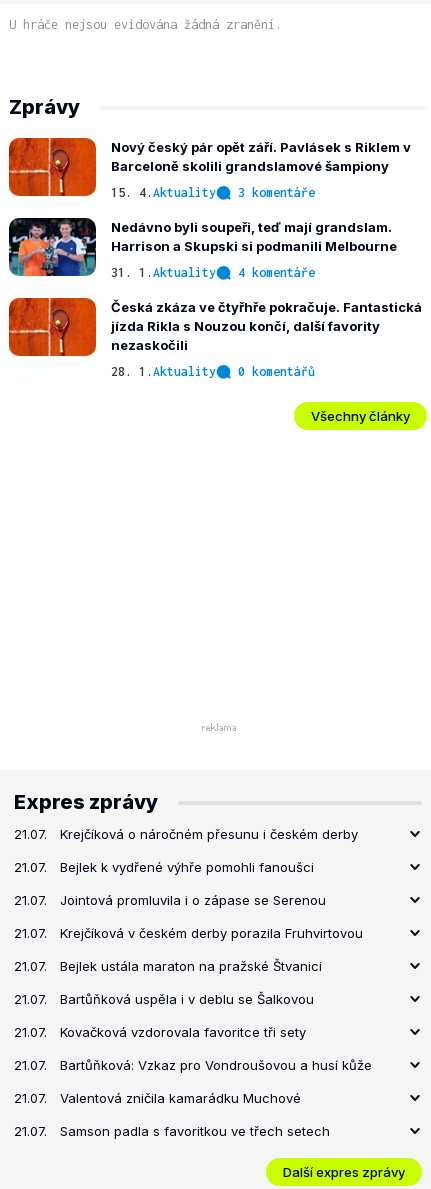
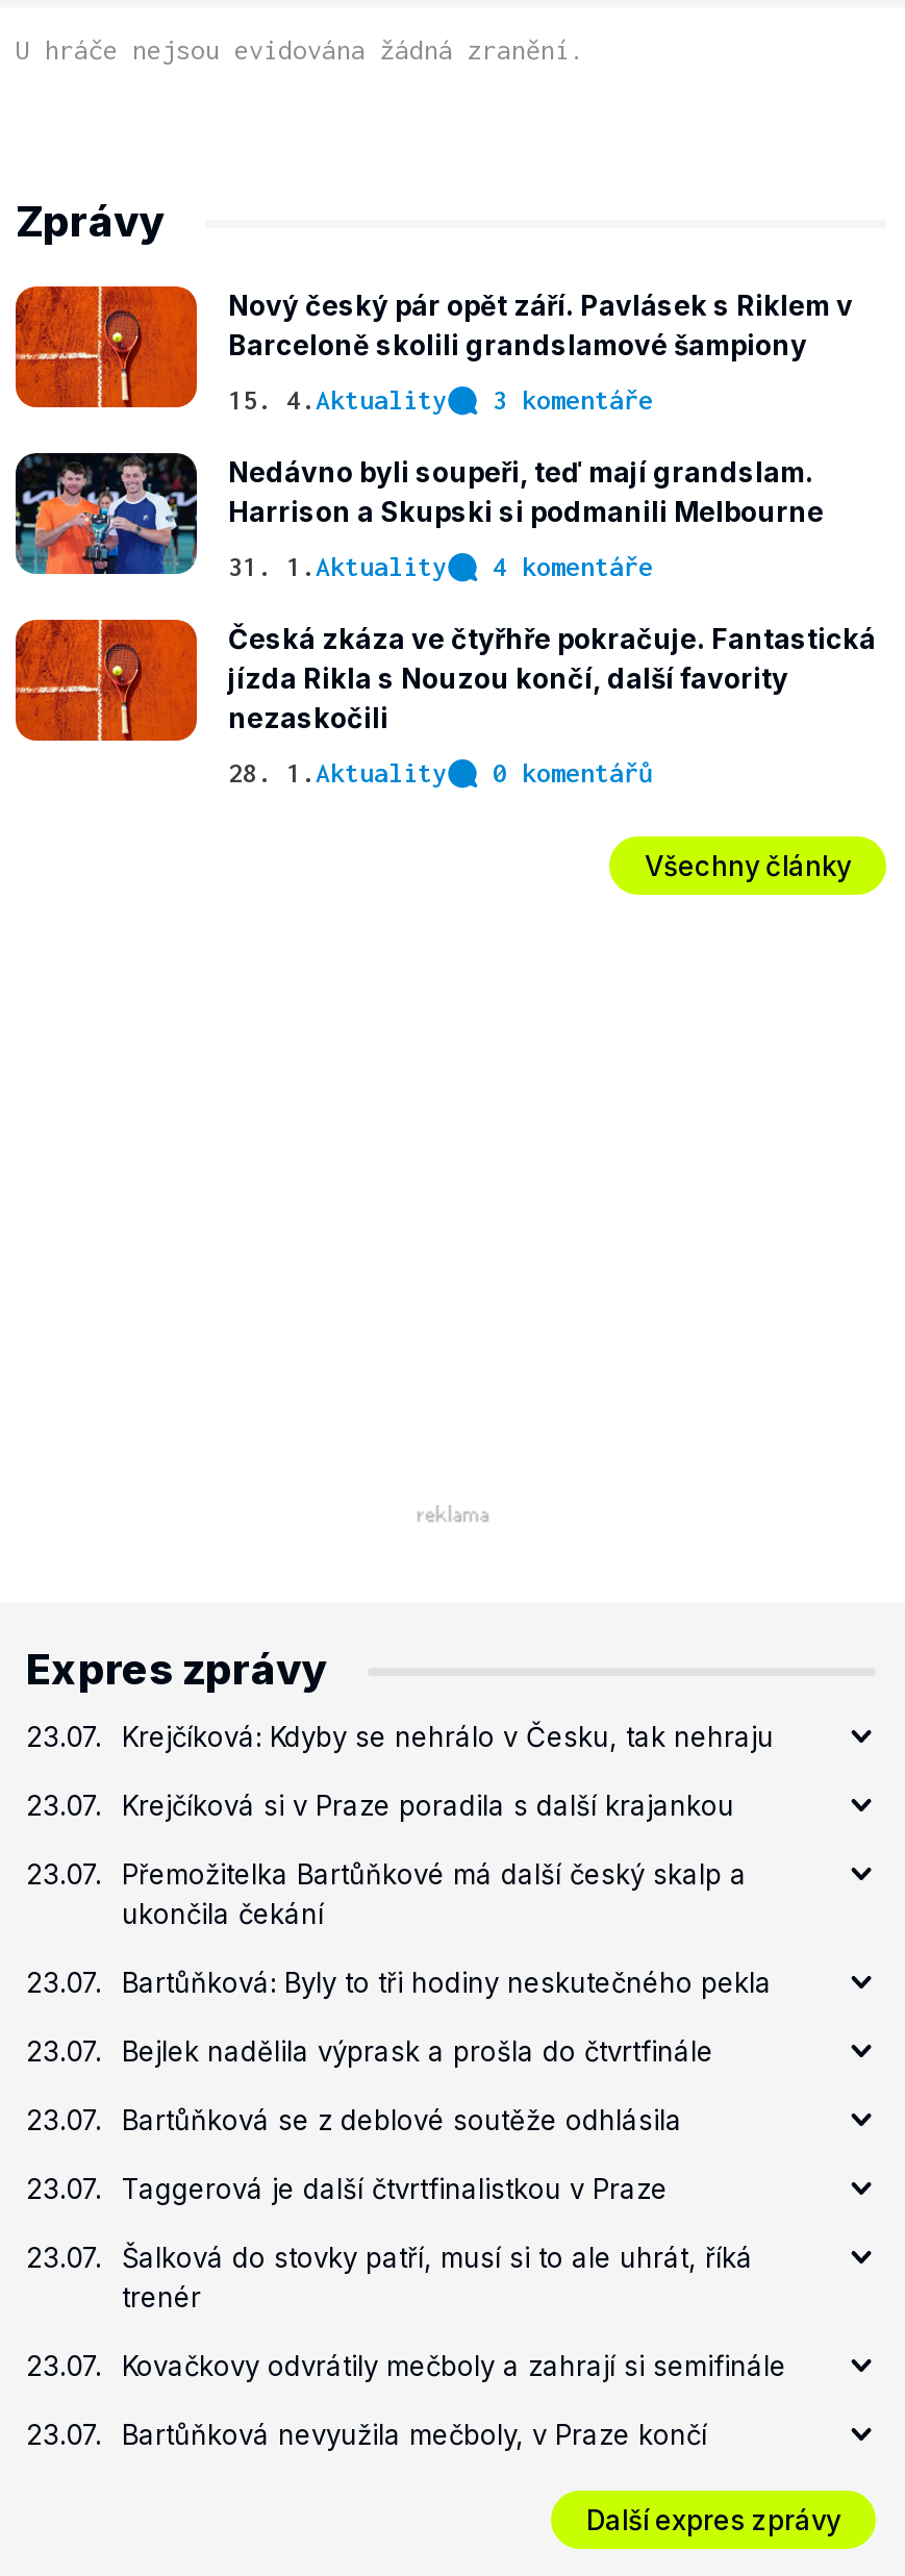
[14,826,358,842] 21.07. | Krejčíková o náročném přesunu i českém derby -> [26,1720,774,1753] 23.07. | Krejčíková: Kdyby se nehrálo v Česku, tak nehraju
[14,859,314,875] 21.07. | Bejlek k vydřené výhře pomohli fanoušci -> [26,1789,734,1822] 23.07. | Krejčíková si v Praze poradila s další krajankou
[14,892,326,908] 21.07. | Jointová promluvila i o zápase se Serenou -> [26,1857,747,1930] 23.07. | Přemožitelka Bartůňkové má další český skalp a | ukončila čekání
[14,925,363,941] 21.07. | Krejčíková v českém derby porazila Fruhvirtovou -> [26,1966,772,1999] 23.07. | Bartůňková: Byly to tři hodiny neskutečného pekla
[14,958,322,974] 21.07. | Bejlek ustála maraton na pražské Štvanici -> [26,2034,713,2068] 23.07. | Bejlek nadělila výprask a prošla do čtvrtfinále
[14,991,314,1007] 21.07. | Bartůňková uspěla i v deblu se Šalkovou -> [26,2103,682,2136] 23.07. | Bartůňková se z deblové soutěže odhlásila
[14,1024,306,1040] 21.07. | Kovačková vzdorovala favoritce tři sety -> [26,2172,668,2205] 23.07. | Taggerová je další čtvrtfinalistkou v Praze
[14,1057,372,1073] 21.07. | Bartůňková: Vzkaz pro Vondroušovou a husí kůže -> [26,2241,753,2314] 23.07. | Šalková do stovky patří, musí si to ale uhrát, říká | trenér
[14,1090,301,1106] 21.07. | Valentová zničila kamarádku Muchové -> [26,2349,786,2382] 23.07. | Kovačkovy odvrátily mečboly a zahrají si semifinále
[14,1123,330,1139] 21.07. | Samson padla s favoritkou ve třech setech -> [26,2418,707,2451] 23.07. | Bartůňková nevyužila mečboly, v Praze končí

